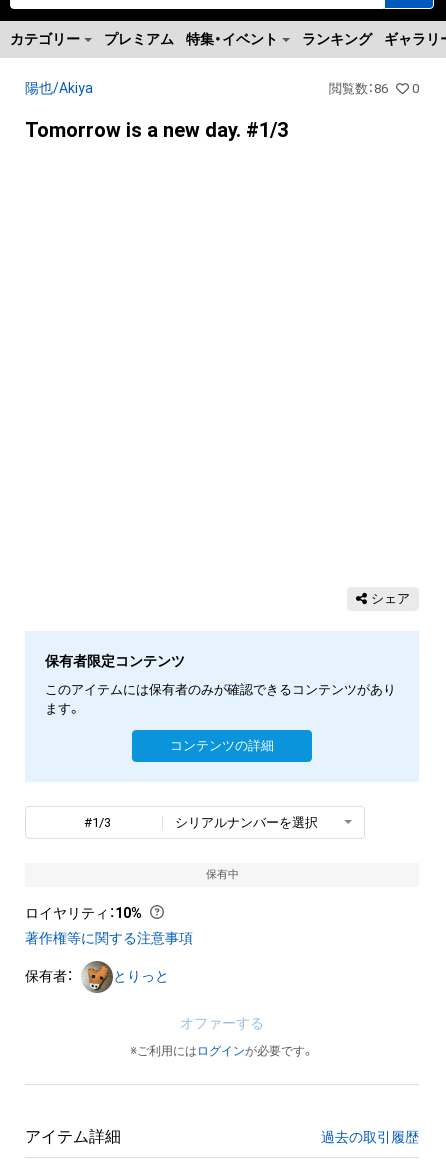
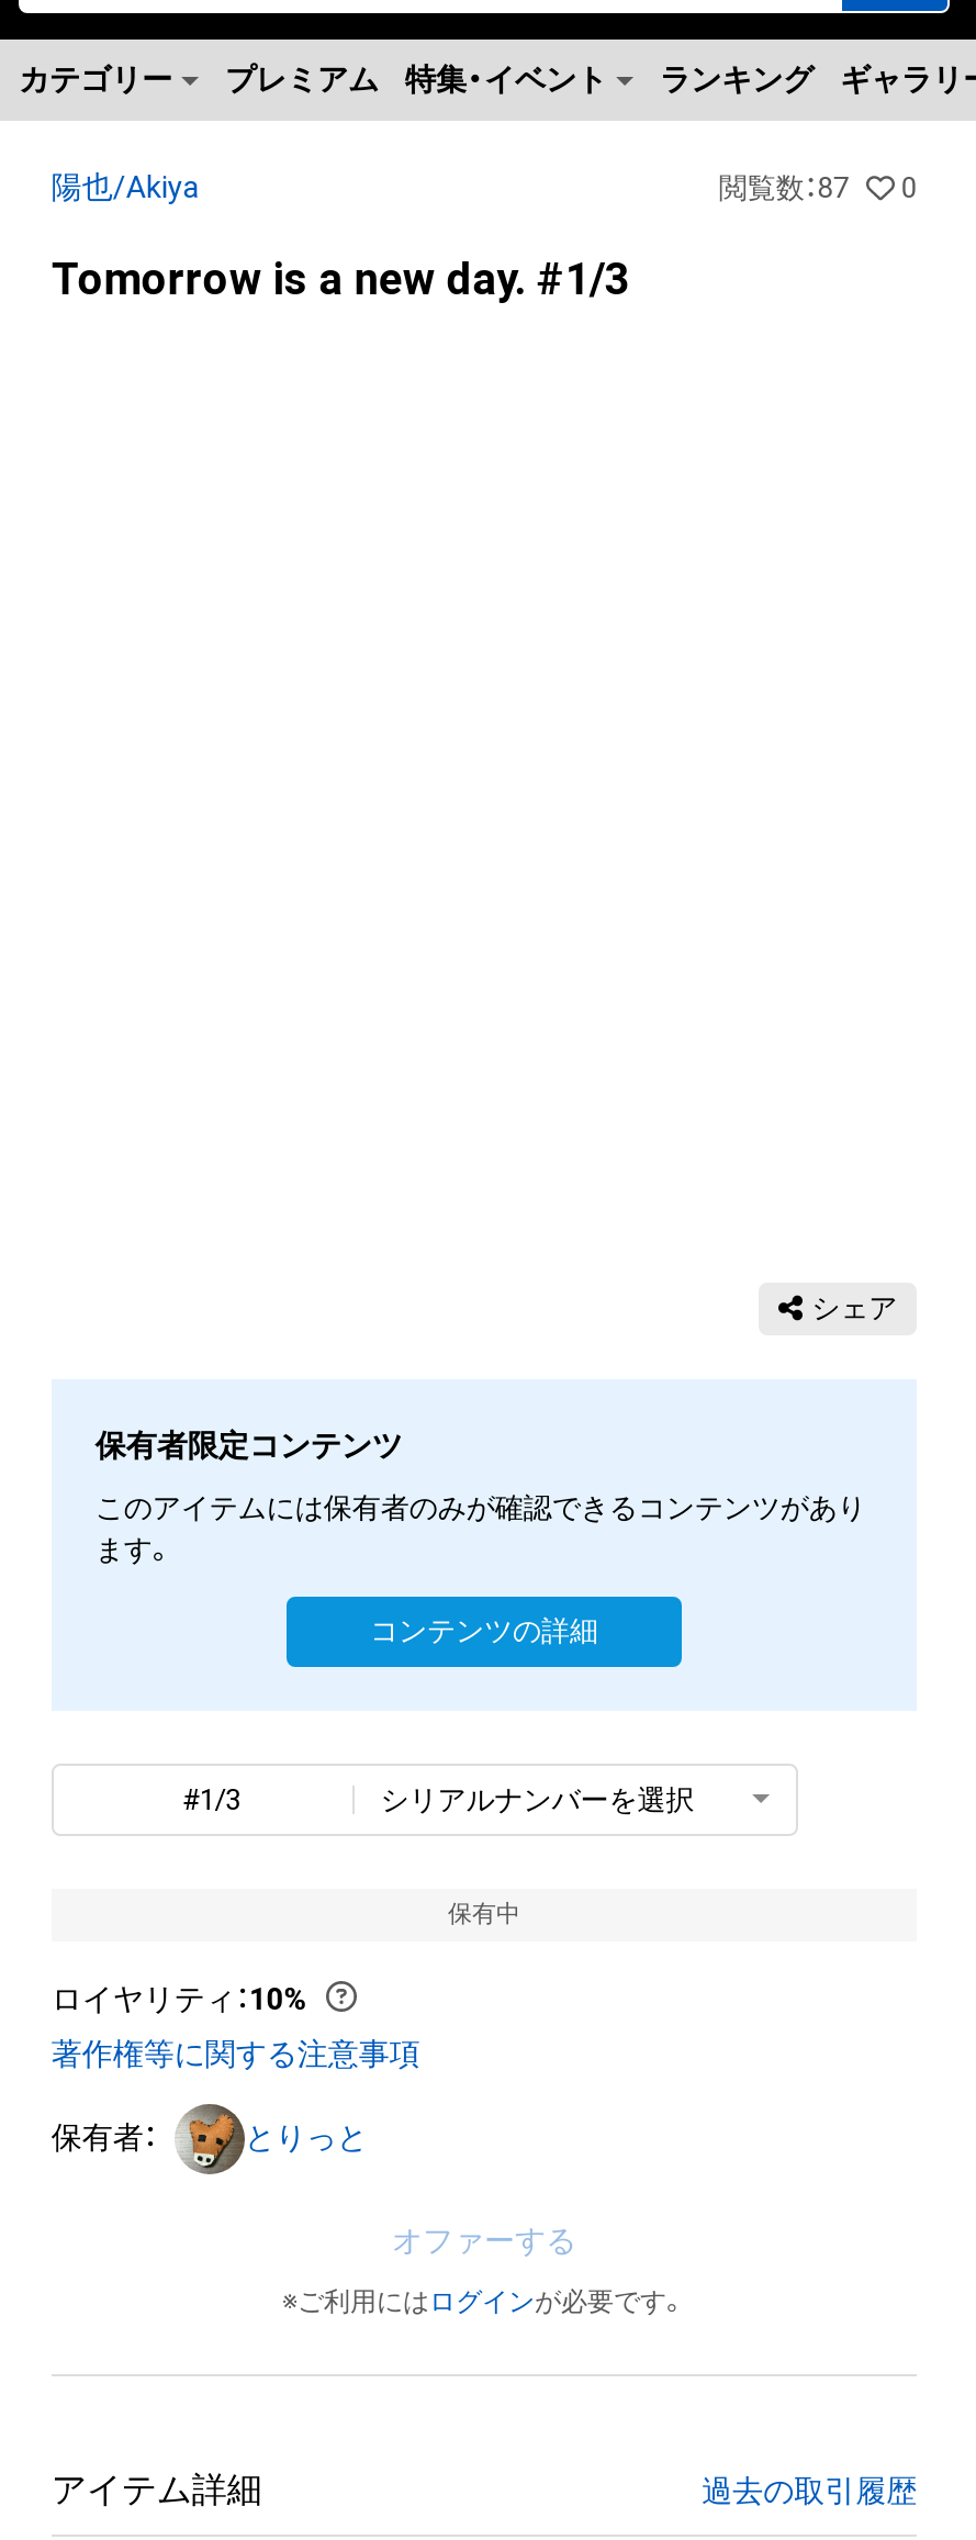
[329,81,419,96] 閲覧数：86 0 -> [719,171,917,204] 閲覧数：87 0

